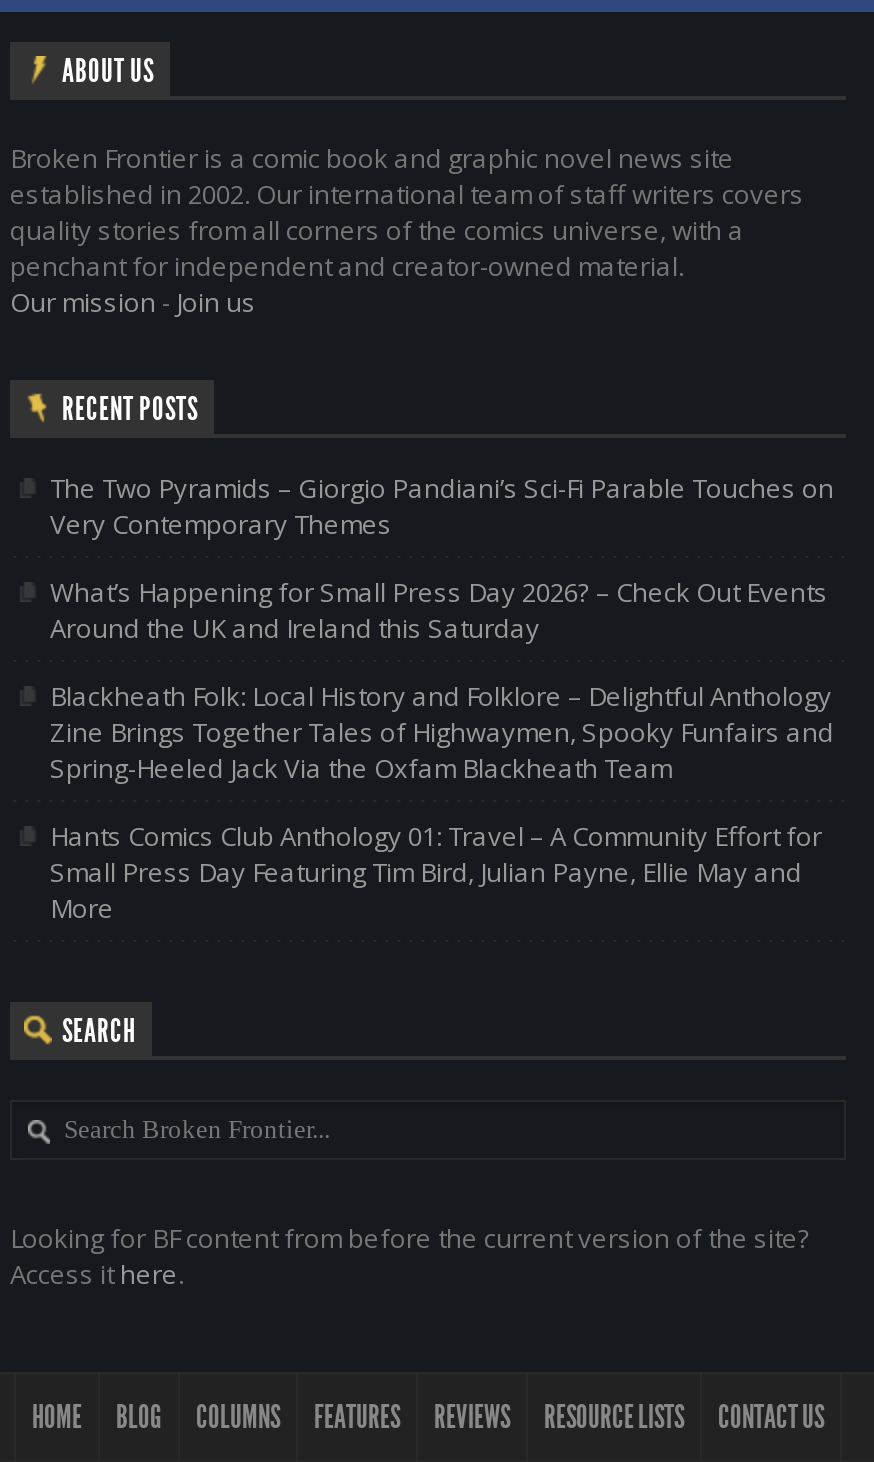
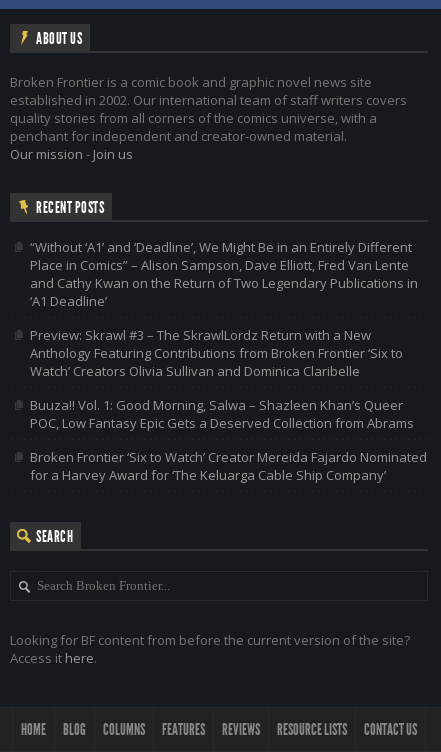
[50,470,834,542] The Two Pyramids – Giorgio Pandiani’s Sci-Fi Parable Touches on | Very Contemporary Themes -> [30,238,418,310] “Without ‘A1’ and ‘Deadline’, We Might Be in an Entirely Different | Place in Comics” – Alison Sampson, Dave Elliott, Fred Van Lente | and Cathy Kwan on the Return of Two Legendary Publications in | ‘A1 Deadline’
[50,574,828,646] What’s Happening for Small Press Day 2026? – Check Out Events | Around the UK and Ireland this Saturday -> [30,326,403,380] Preview: Skrawl #3 – The SkrawlLordz Return with a New | Anthology Featuring Contributions from Broken Frontier ‘Six to | Watch’ Creators Olivia Sullivan and Dominica Claribelle
[50,678,834,786] Blackheath Folk: Local History and Folklore – Delightful Anthology | Zine Brings Together Tales of Highwaymen, Spooky Funfairs and | Spring-Heeled Jack Via the Oxfam Blackheath Team -> [30,396,414,432] Buuza!! Vol. 1: Good Morning, Salwa – Shazleen Khan’s Queer | POC, Low Fantasy Epic Gets a Deserved Collection from Abrams
[50,818,822,926] Hants Comics Club Anthology 01: Travel – A Community Effort for | Small Press Day Featuring Tim Bird, Julian Payne, Ellie May and | More -> [30,448,427,484] Broken Frontier ‘Six to Watch’ Creator Mereida Fajardo Nominated | for a Harvey Award for ‘The Keluarga Cable Ship Company’

